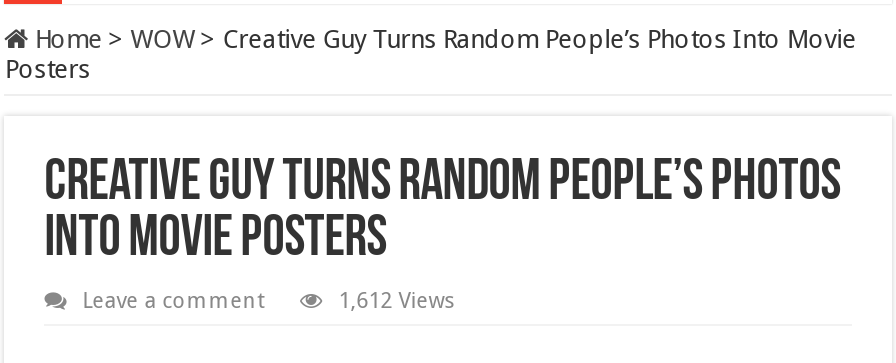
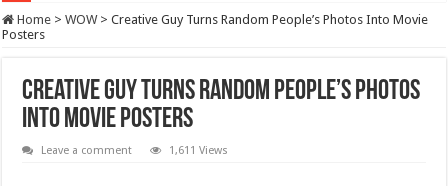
[338,288,456,314] 1,612 Views -> [169,144,228,157] 1,611 Views

